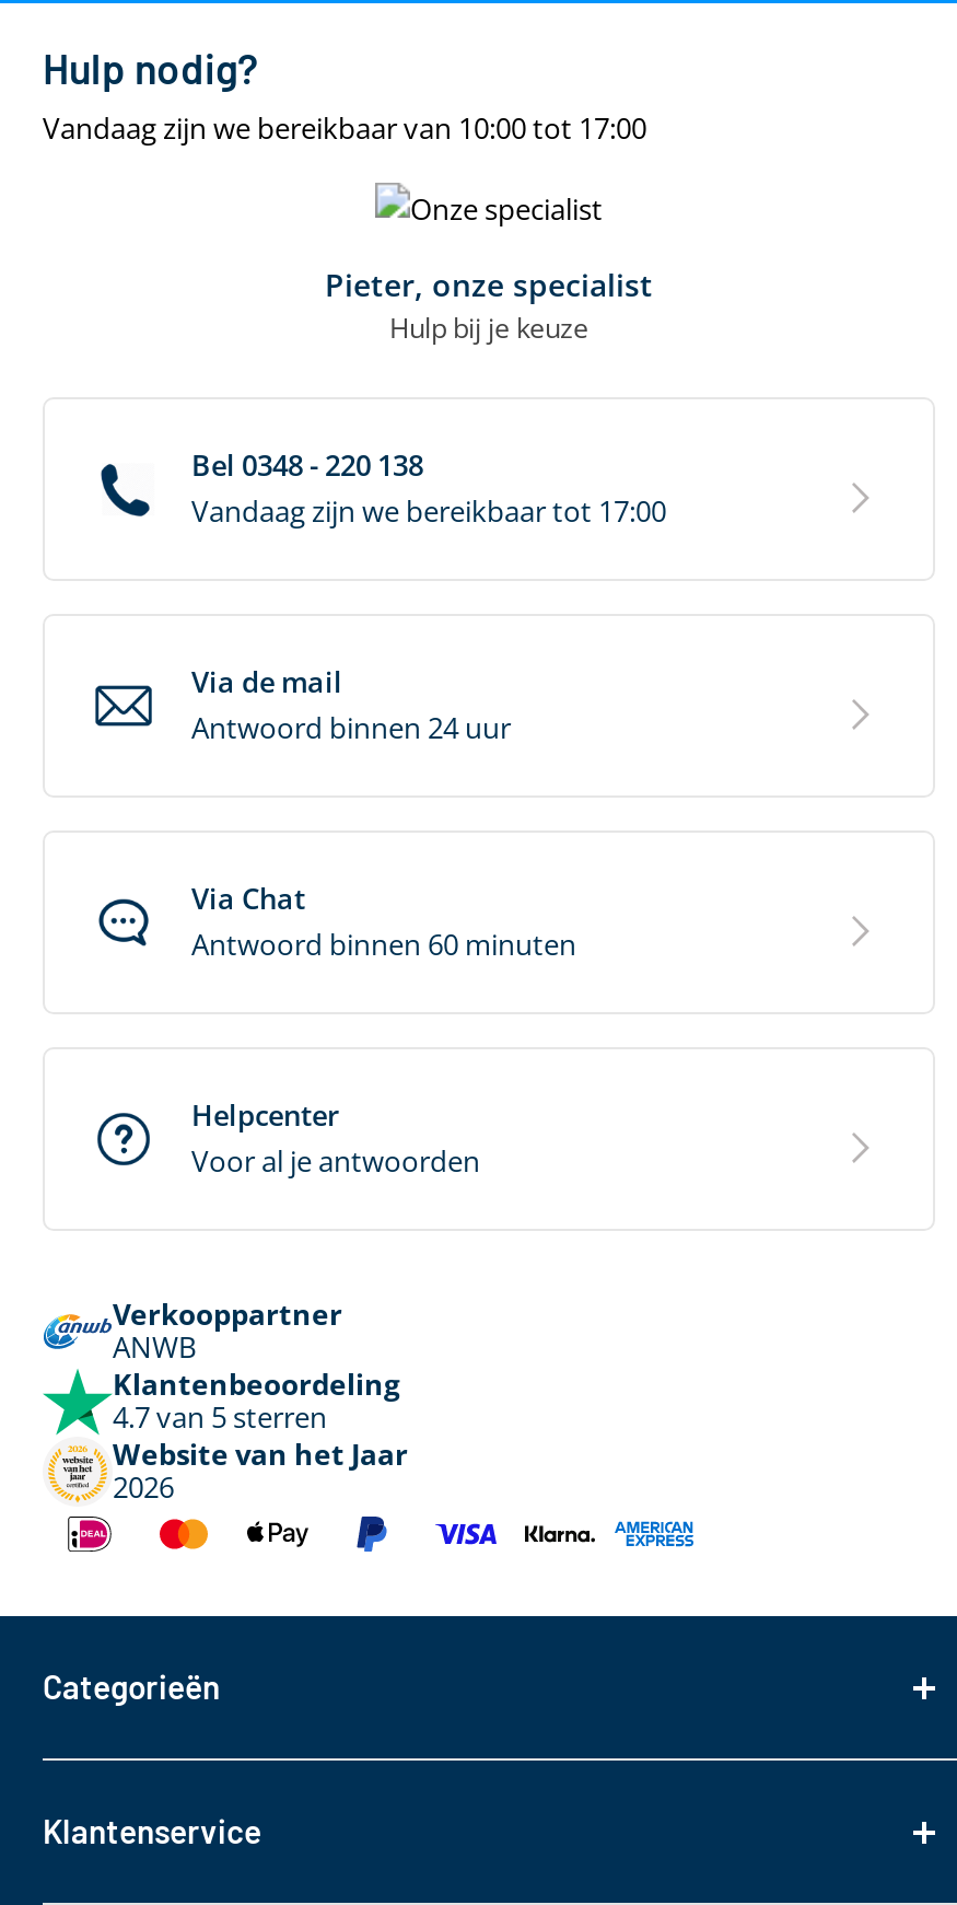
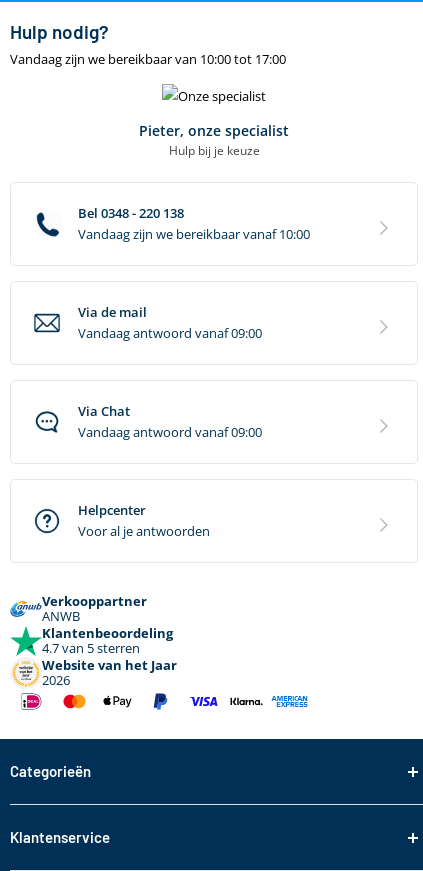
[191,492,666,531] Vandaag zijn we bereikbaar tot 17:00 -> [78,225,310,243] Vandaag zijn we bereikbaar vanaf 10:00
[191,709,511,748] Antwoord binnen 24 uur -> [78,324,262,342] Vandaag antwoord vanaf 09:00
[191,925,576,965] Antwoord binnen 60 minuten -> [78,423,262,441] Vandaag antwoord vanaf 09:00

